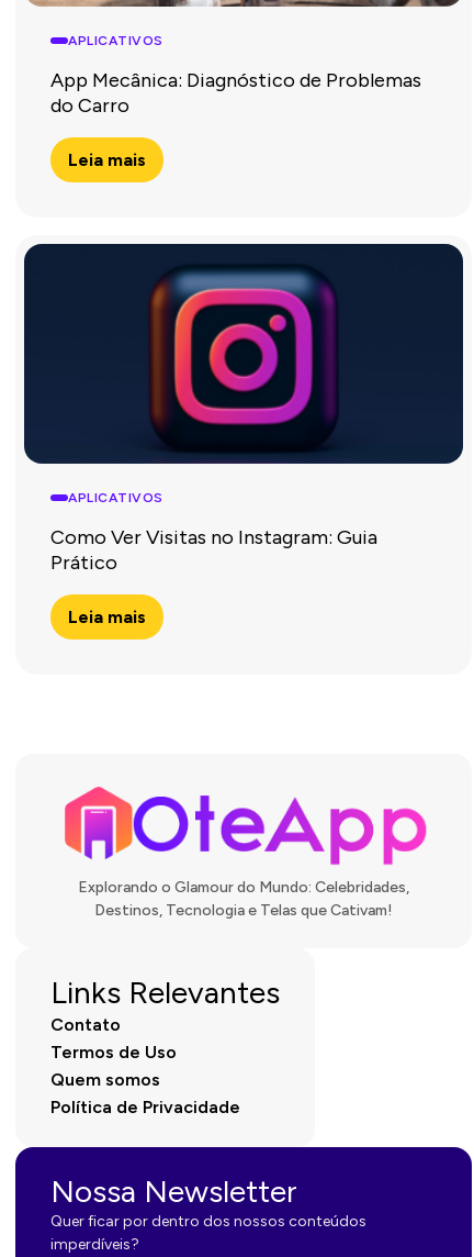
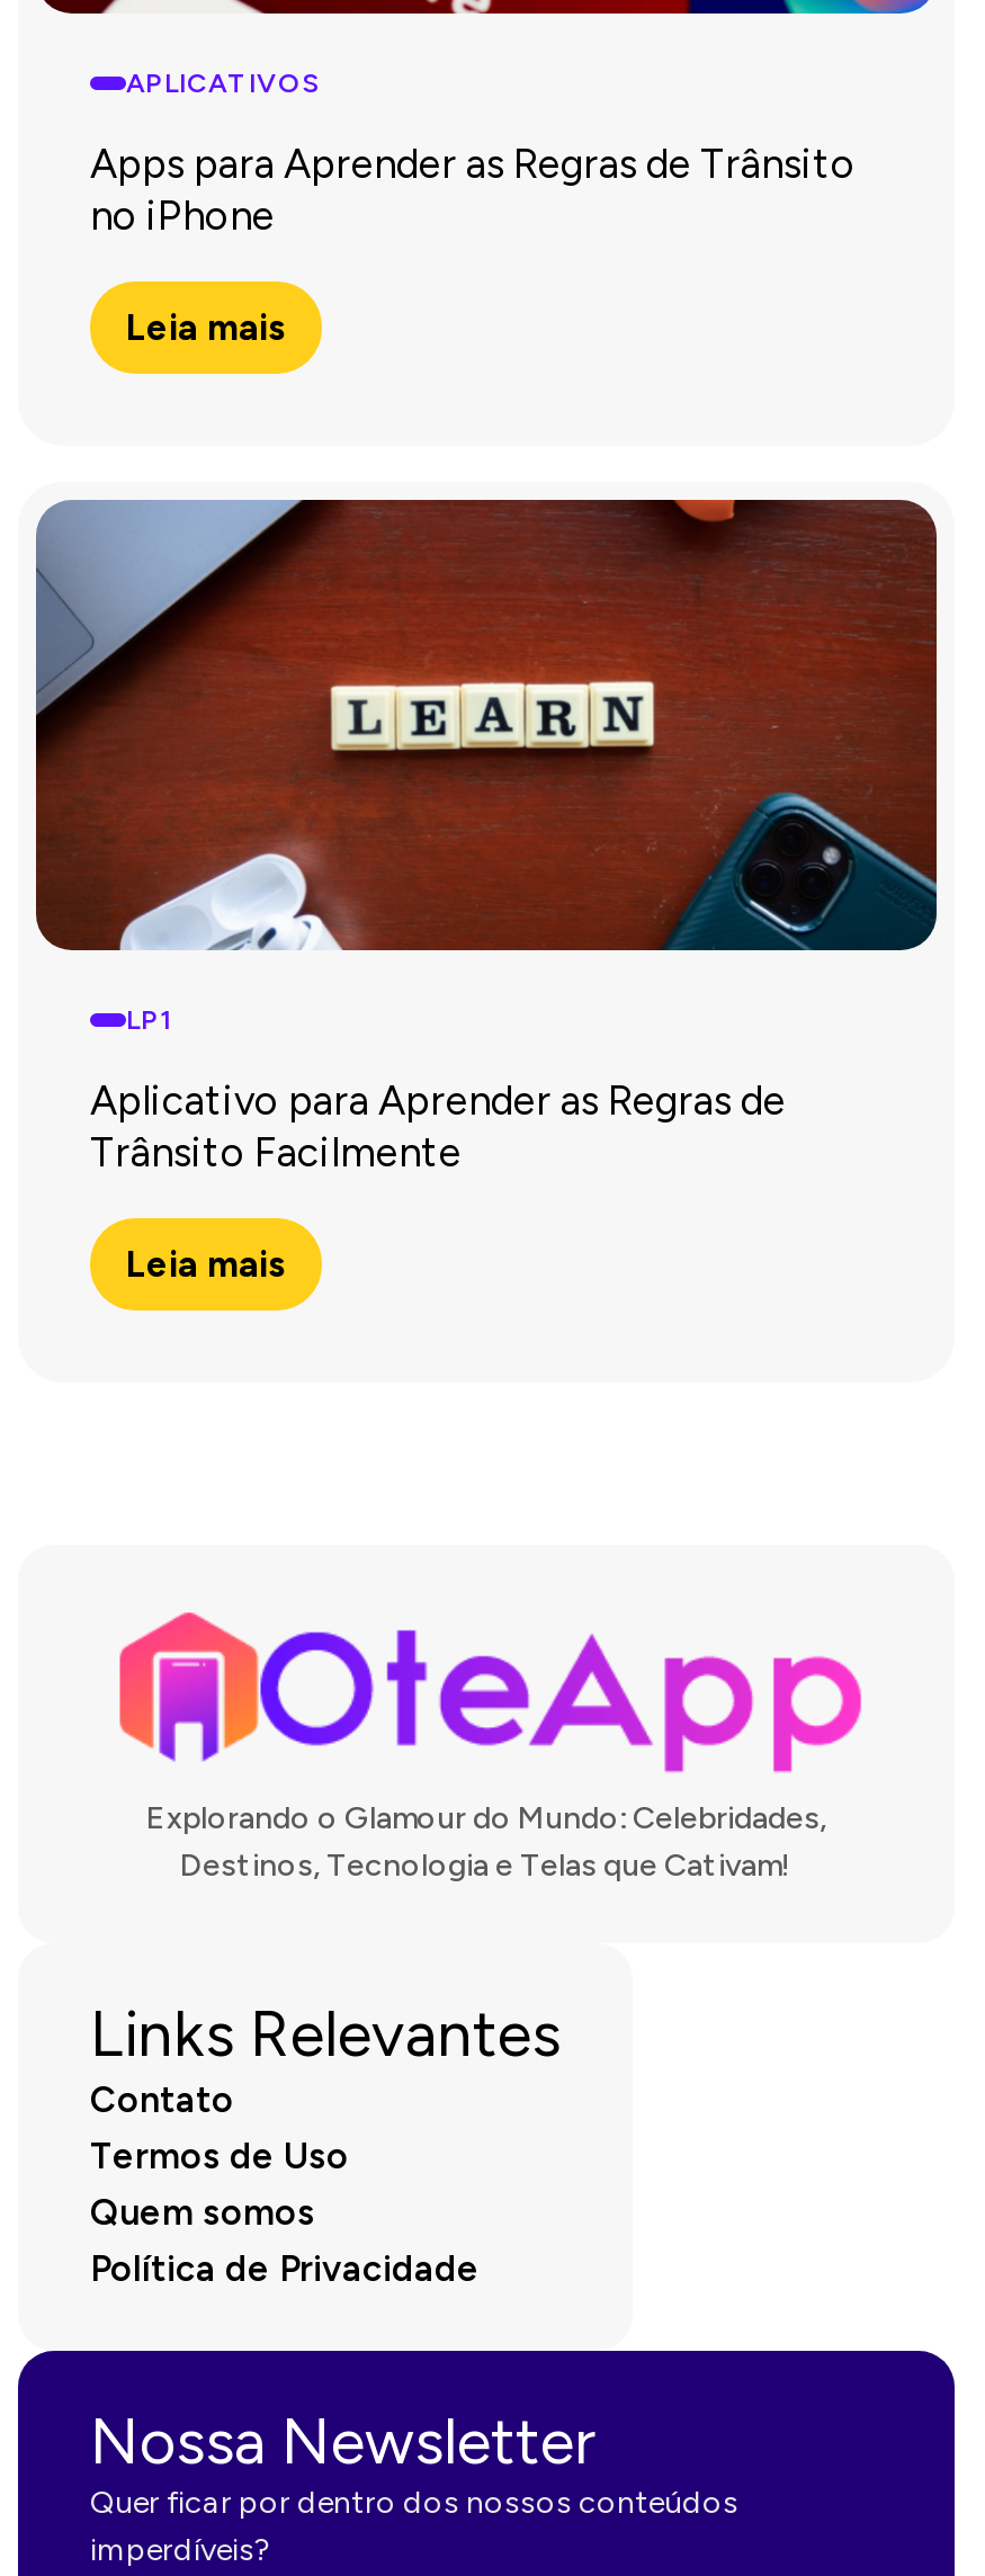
[50,68,421,117] App Mecânica: Diagnóstico de Problemas | do Carro -> [90,138,856,240] Apps para Aprender as Regras de Trânsito | no iPhone
[24,243,463,505] [image] | APLICATIVOS -> [36,498,937,1035] [image] | LP1
[50,525,377,574] Como Ver Visitas no Instagram: Guia | Prático -> [90,1075,786,1177] Aplicativo para Aprender as Regras de | Trânsito Facilmente

